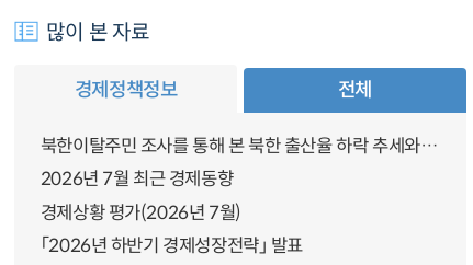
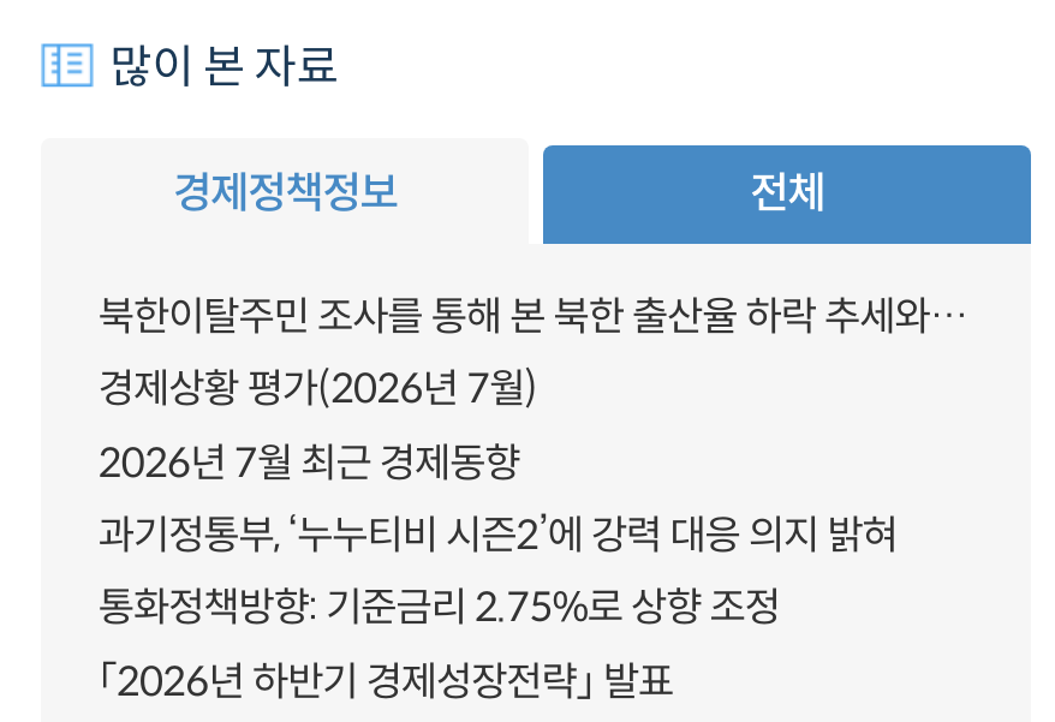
none -> [98,511,897,634] 과기정통부, ‘누누티비 시즌2’에 강력 대응 의지 밝혀 | 통화정책방향: 기준금리 2.75%로 상향 조정
moved [40,201,241,224] -> [98,365,538,415]: 경제상황 평가(2026년 7월)

